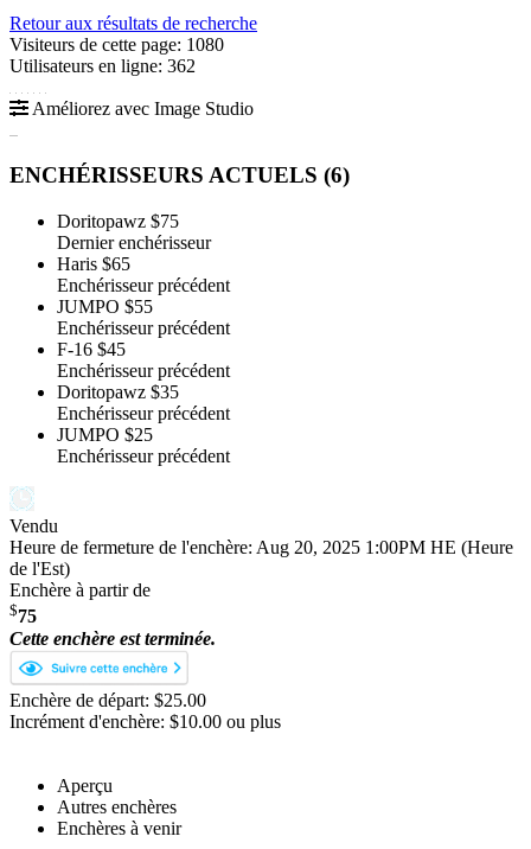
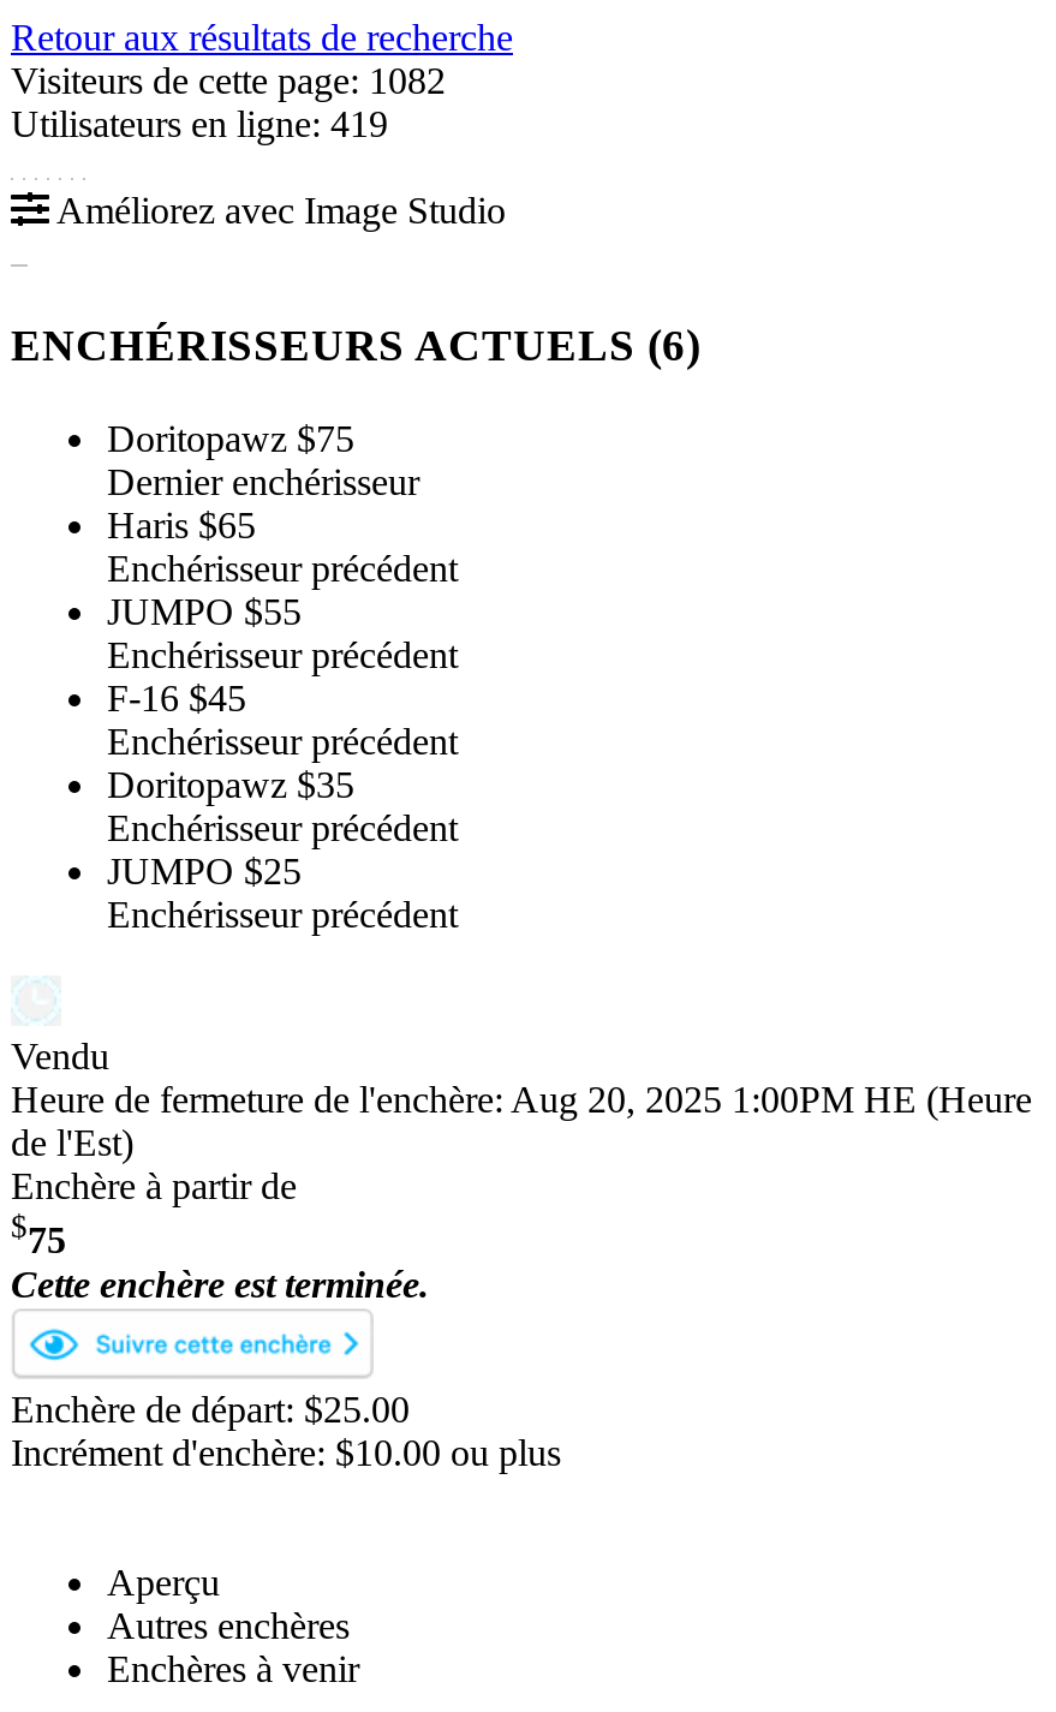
[9,34,224,54] Visiteurs de cette page: 1080 -> [11,60,446,100] Visiteurs de cette page: 1082
[9,55,196,76] Utilisateurs en ligne: 362 -> [11,103,388,144] Utilisateurs en ligne: 419

